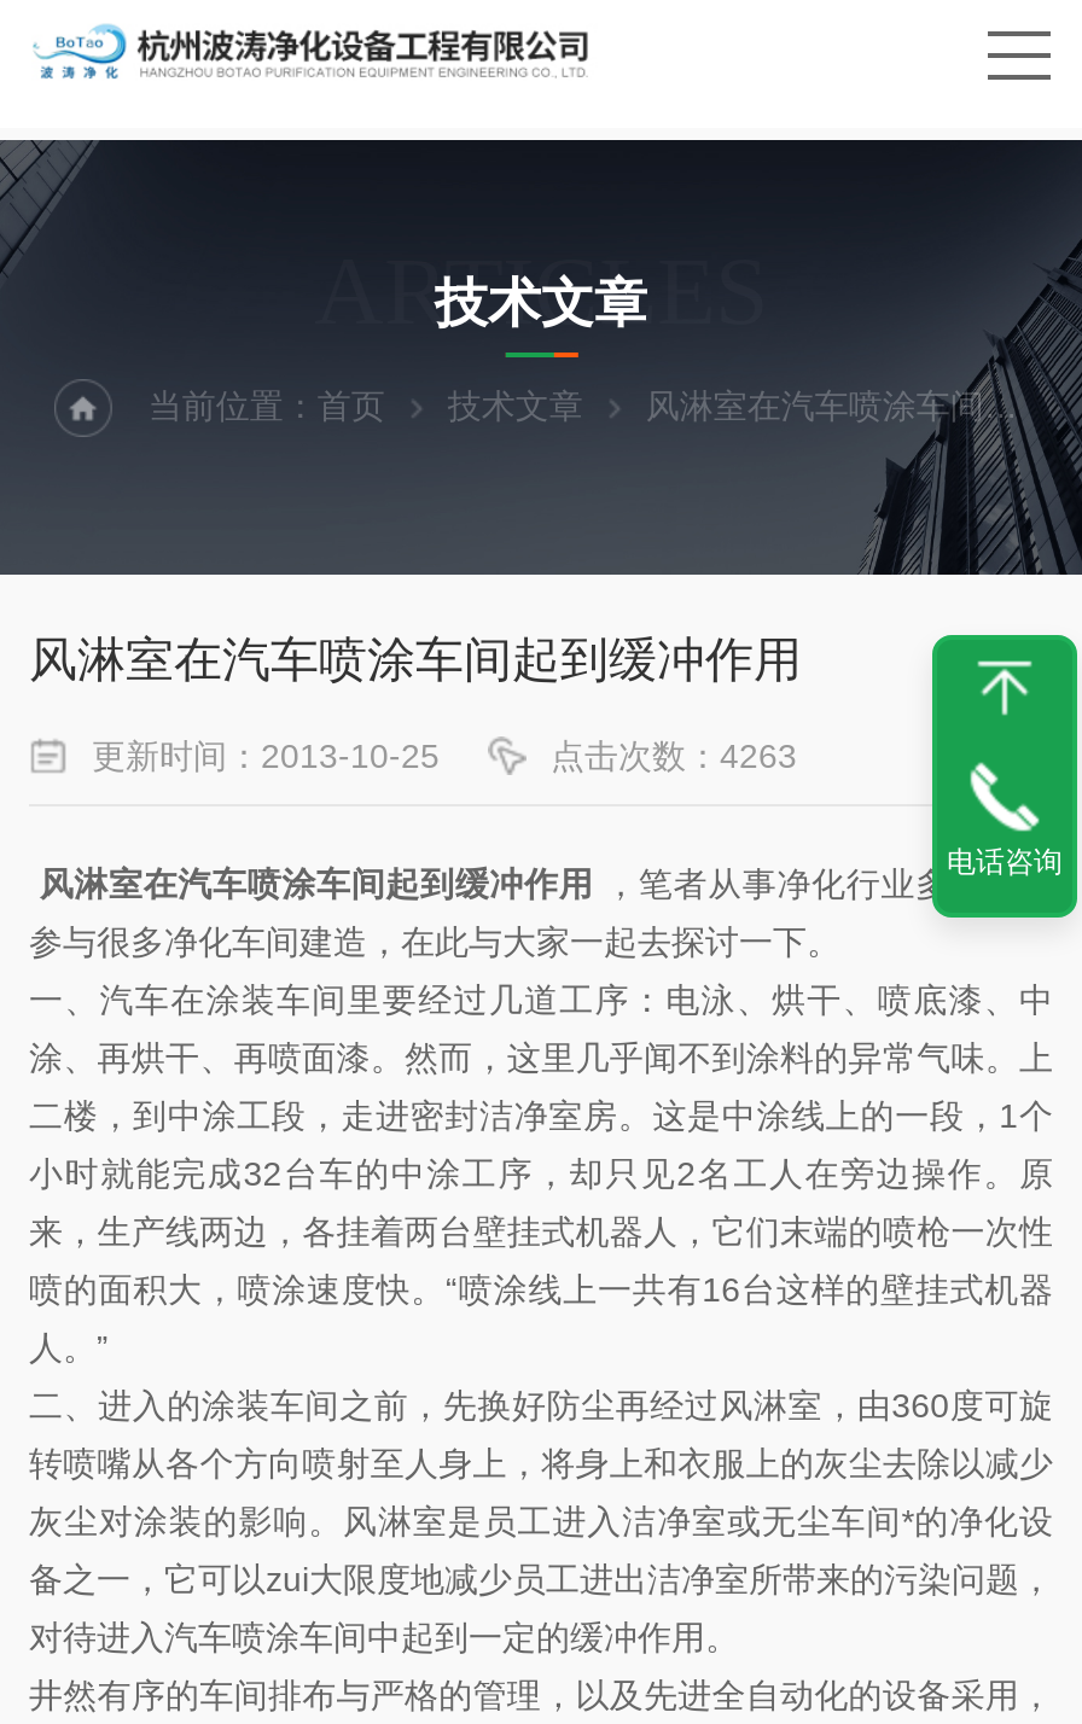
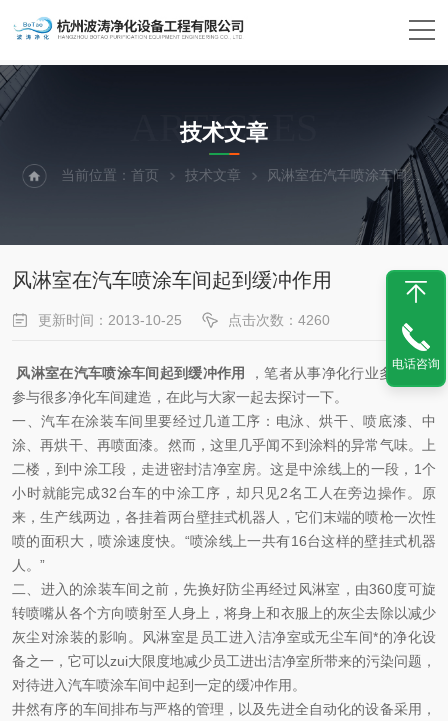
[551,736,797,775] 点击次数：4263 -> [228,312,330,328] 点击次数：4260

